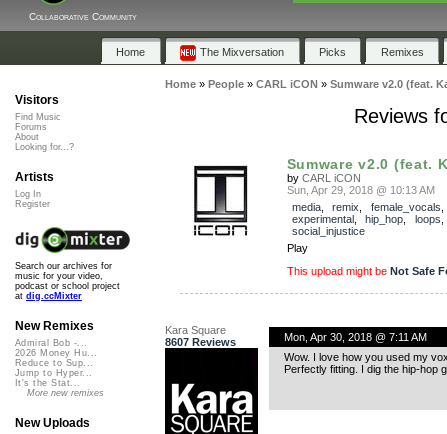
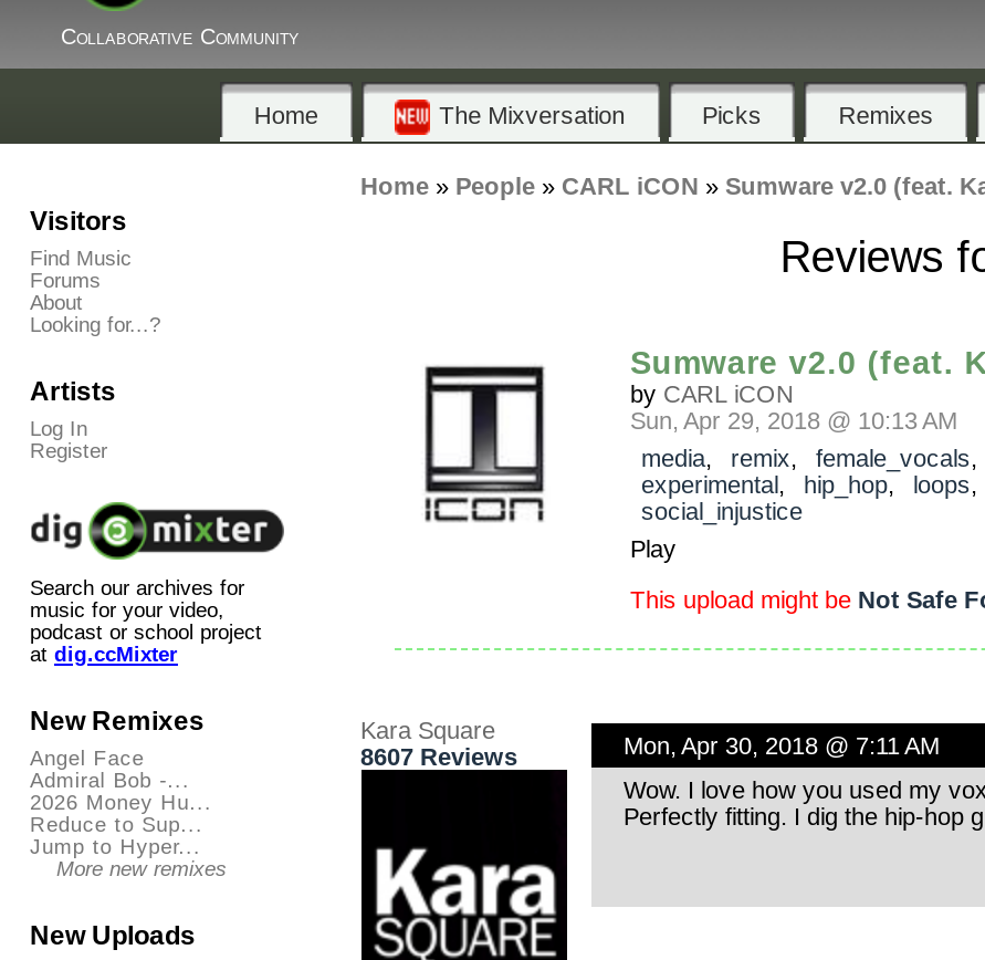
none -> [30,748,144,770] Angel Face
[15,378,80,388] It's the Stat... -> none

